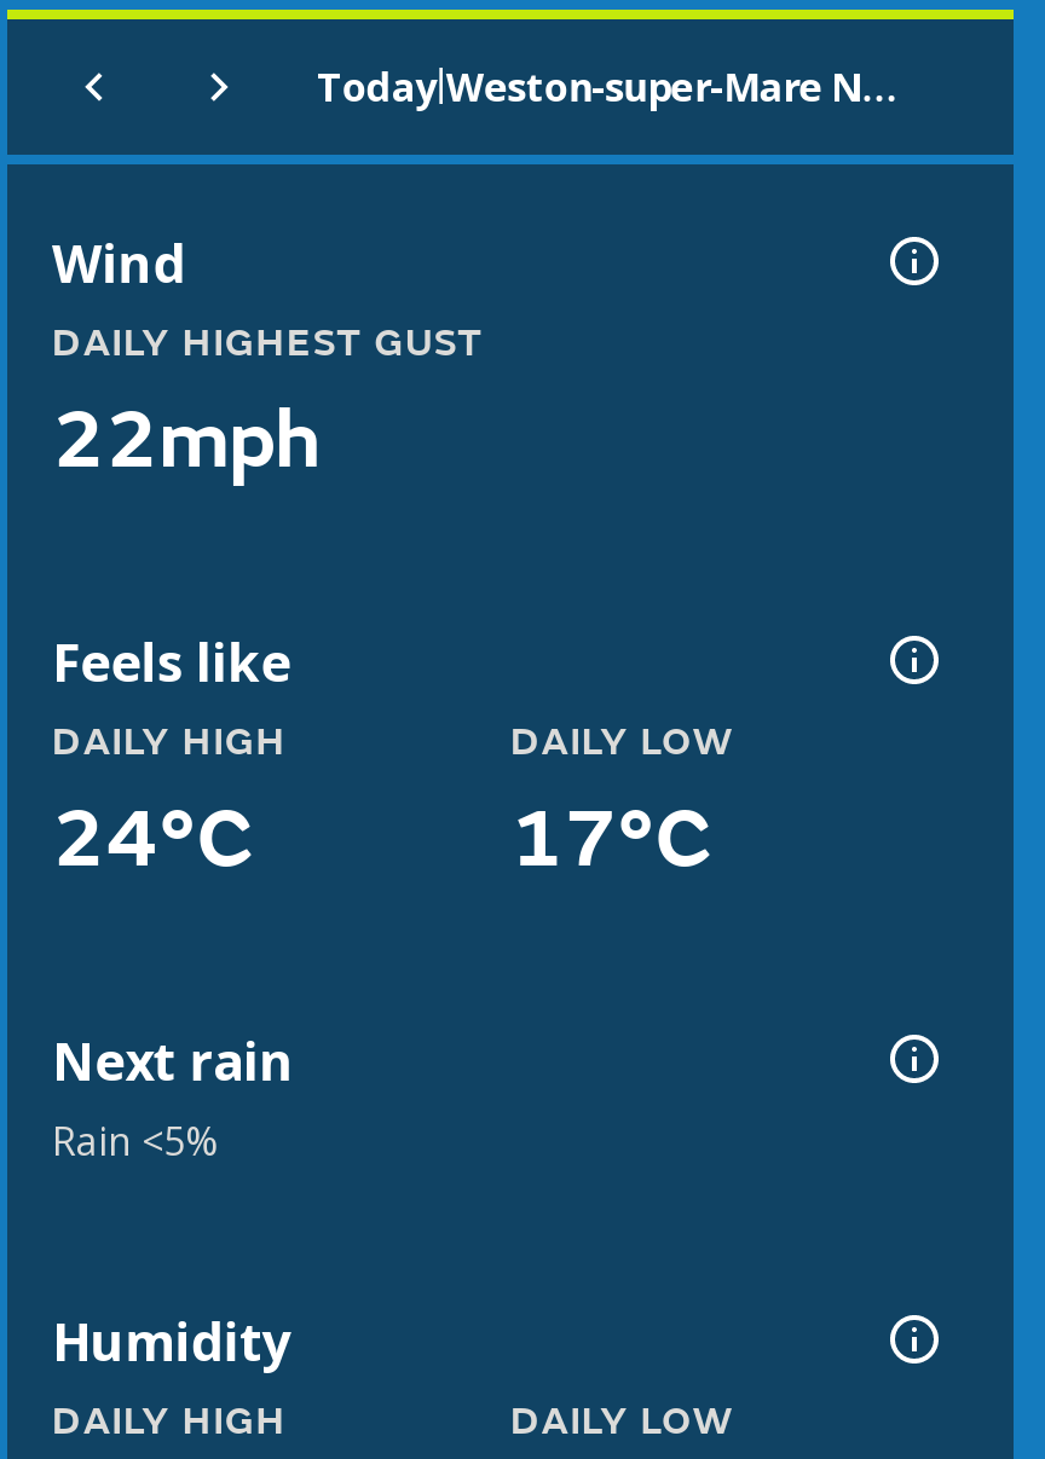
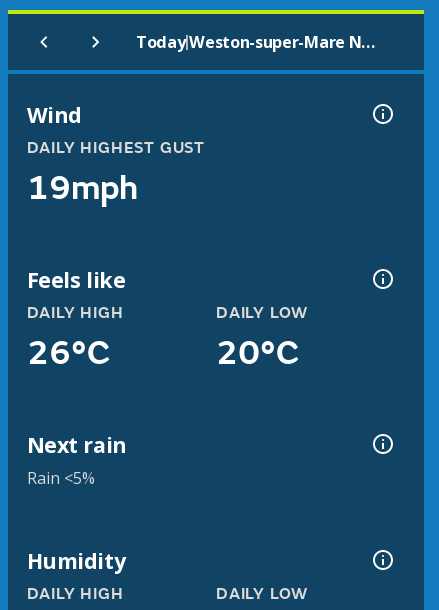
[52,390,321,491] 22mph -> [26,167,137,209] 19mph
[52,789,253,890] 24°C -> [26,332,109,374] 26°C
[510,789,711,890] 17°C -> [216,332,299,374] 20°C

